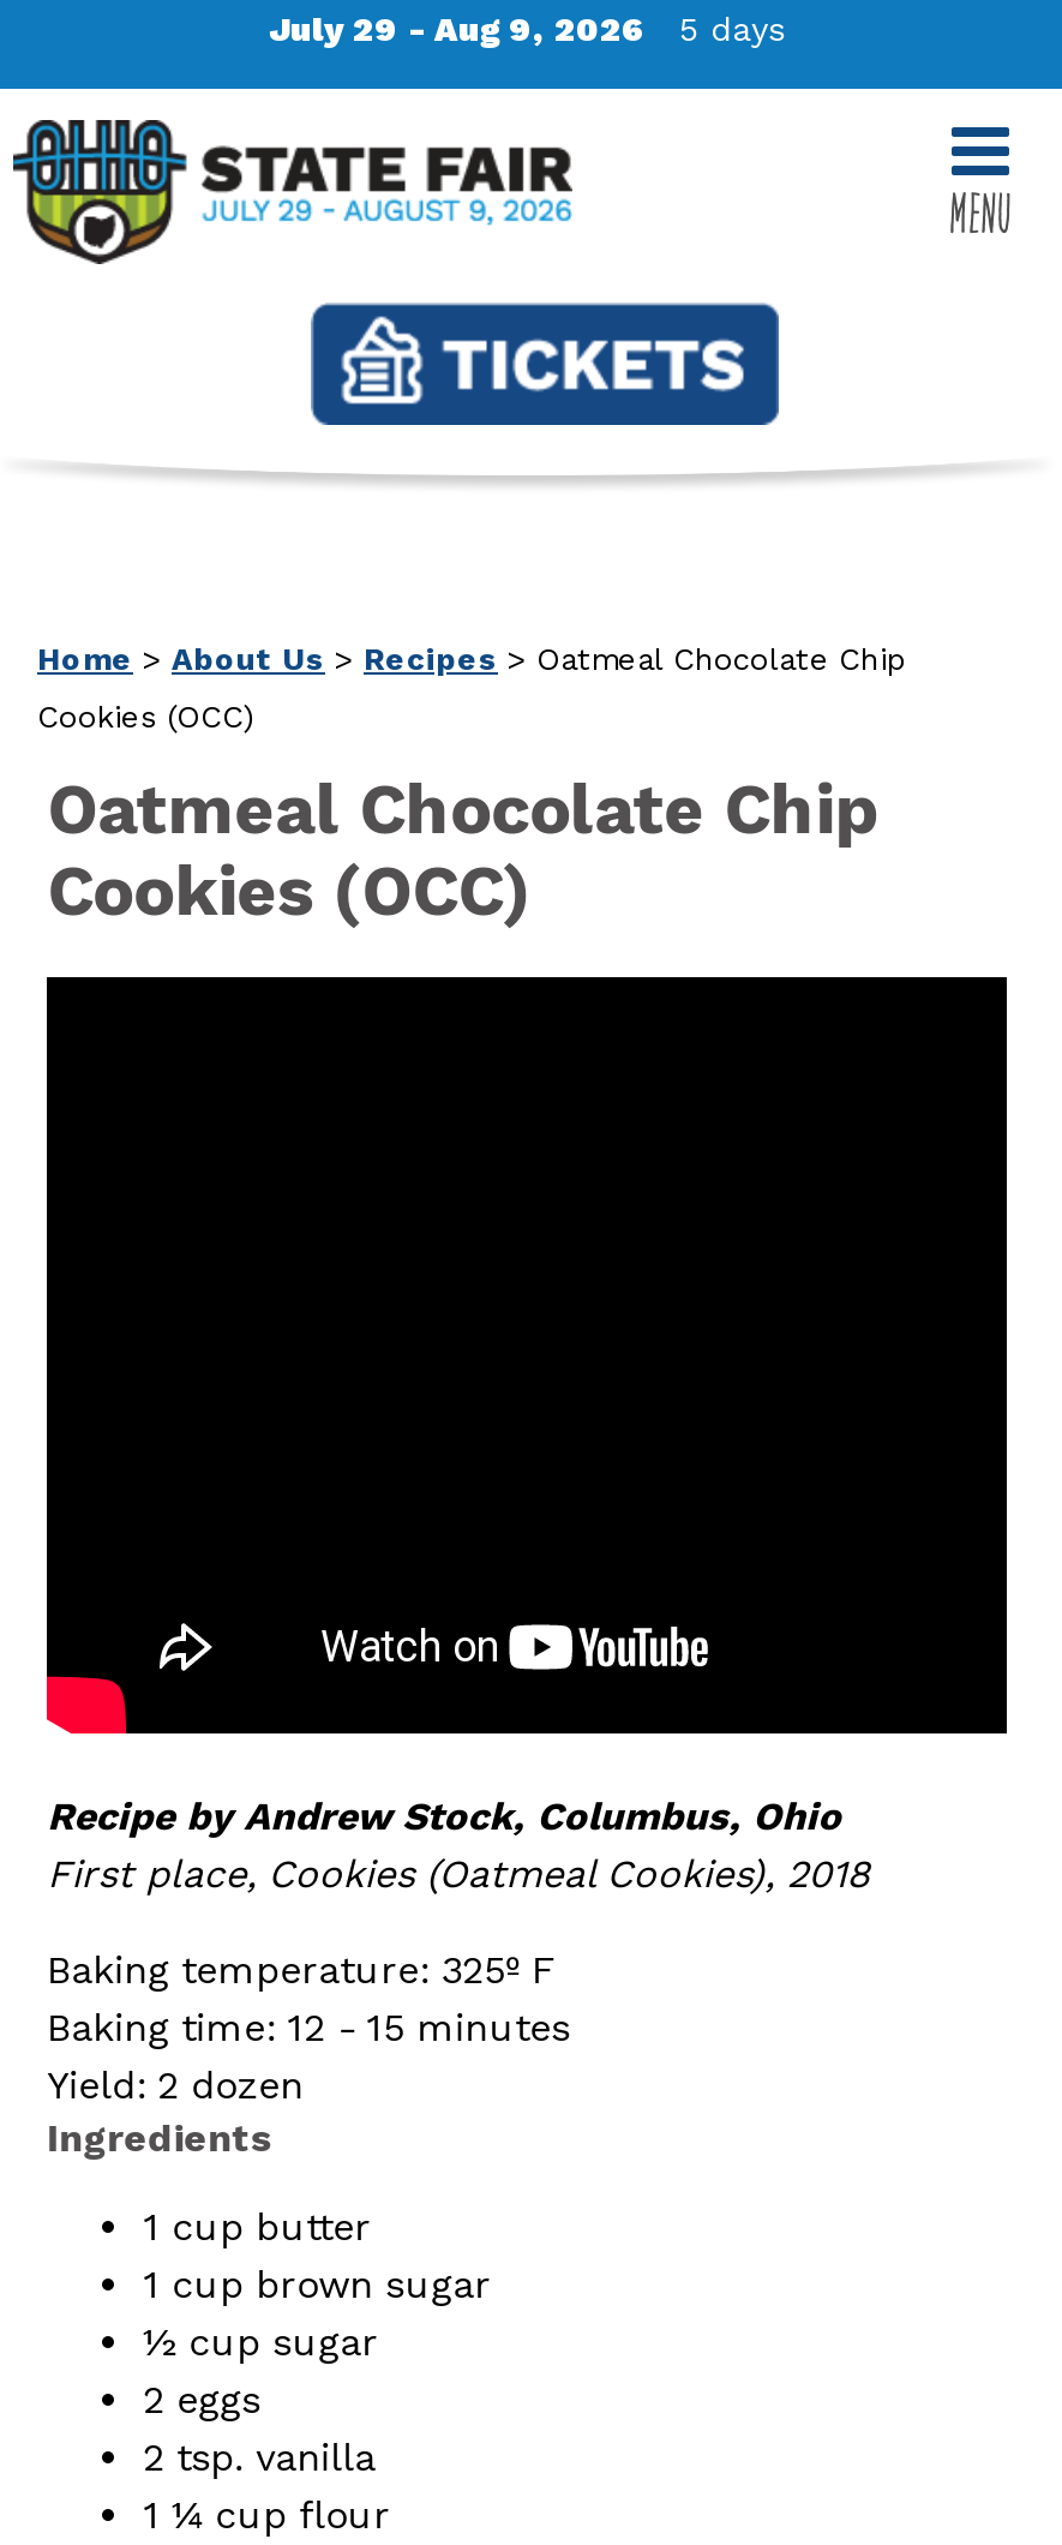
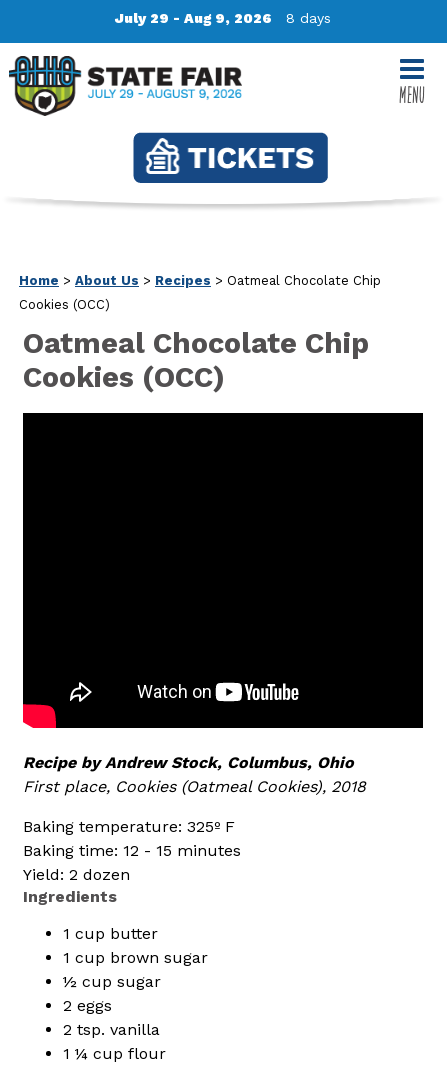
[269,10,785,48] July 29 - Aug 9, 2026 5 days -> [115,10,331,26] July 29 - Aug 9, 2026 8 days

